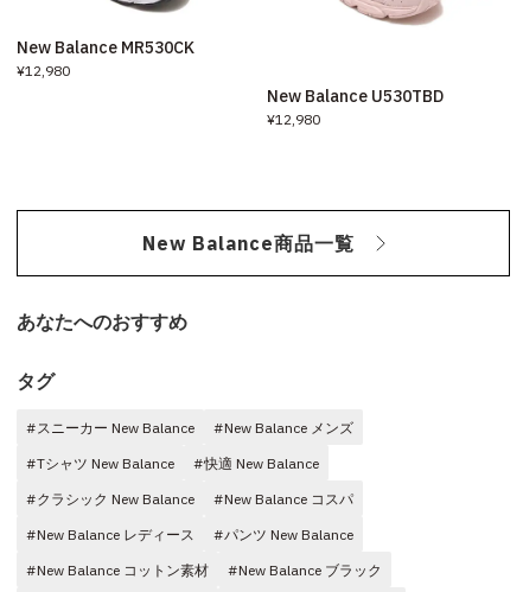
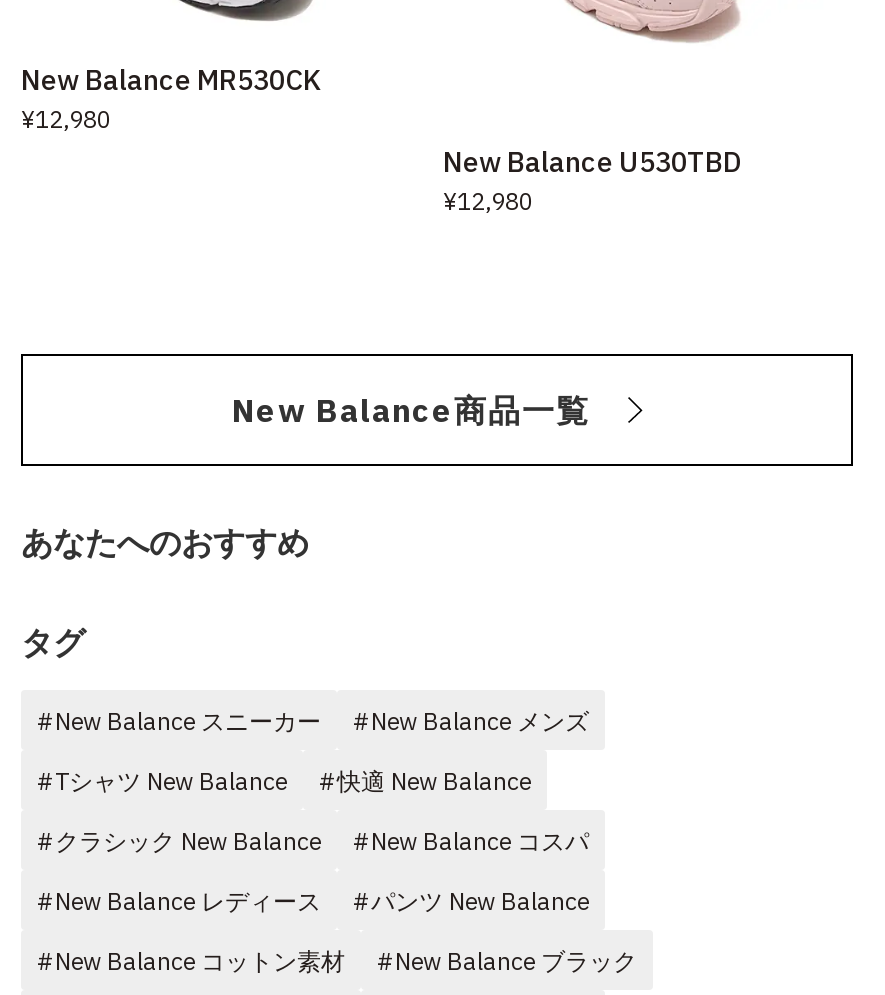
[26,419,194,436] #スニーカー New Balance -> [37,706,321,736] #New Balance スニーカー

